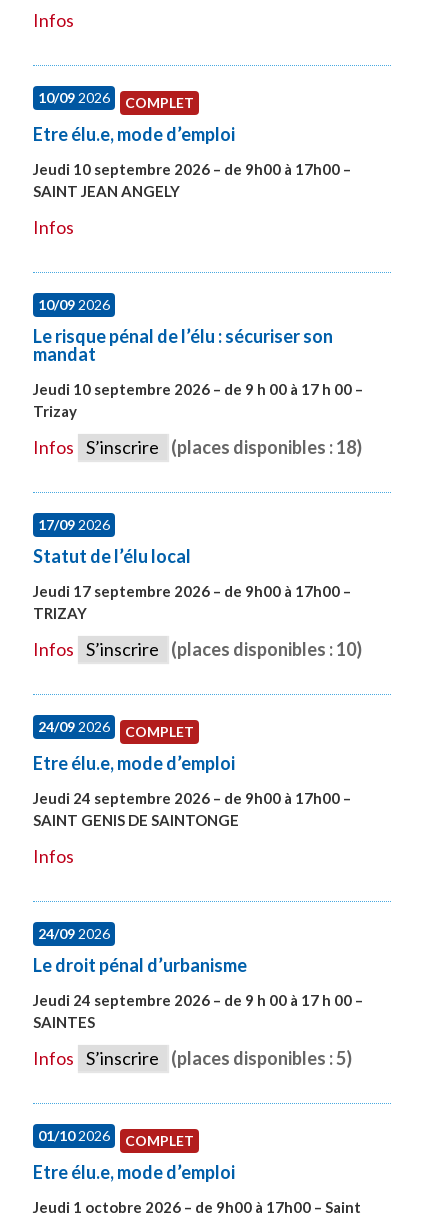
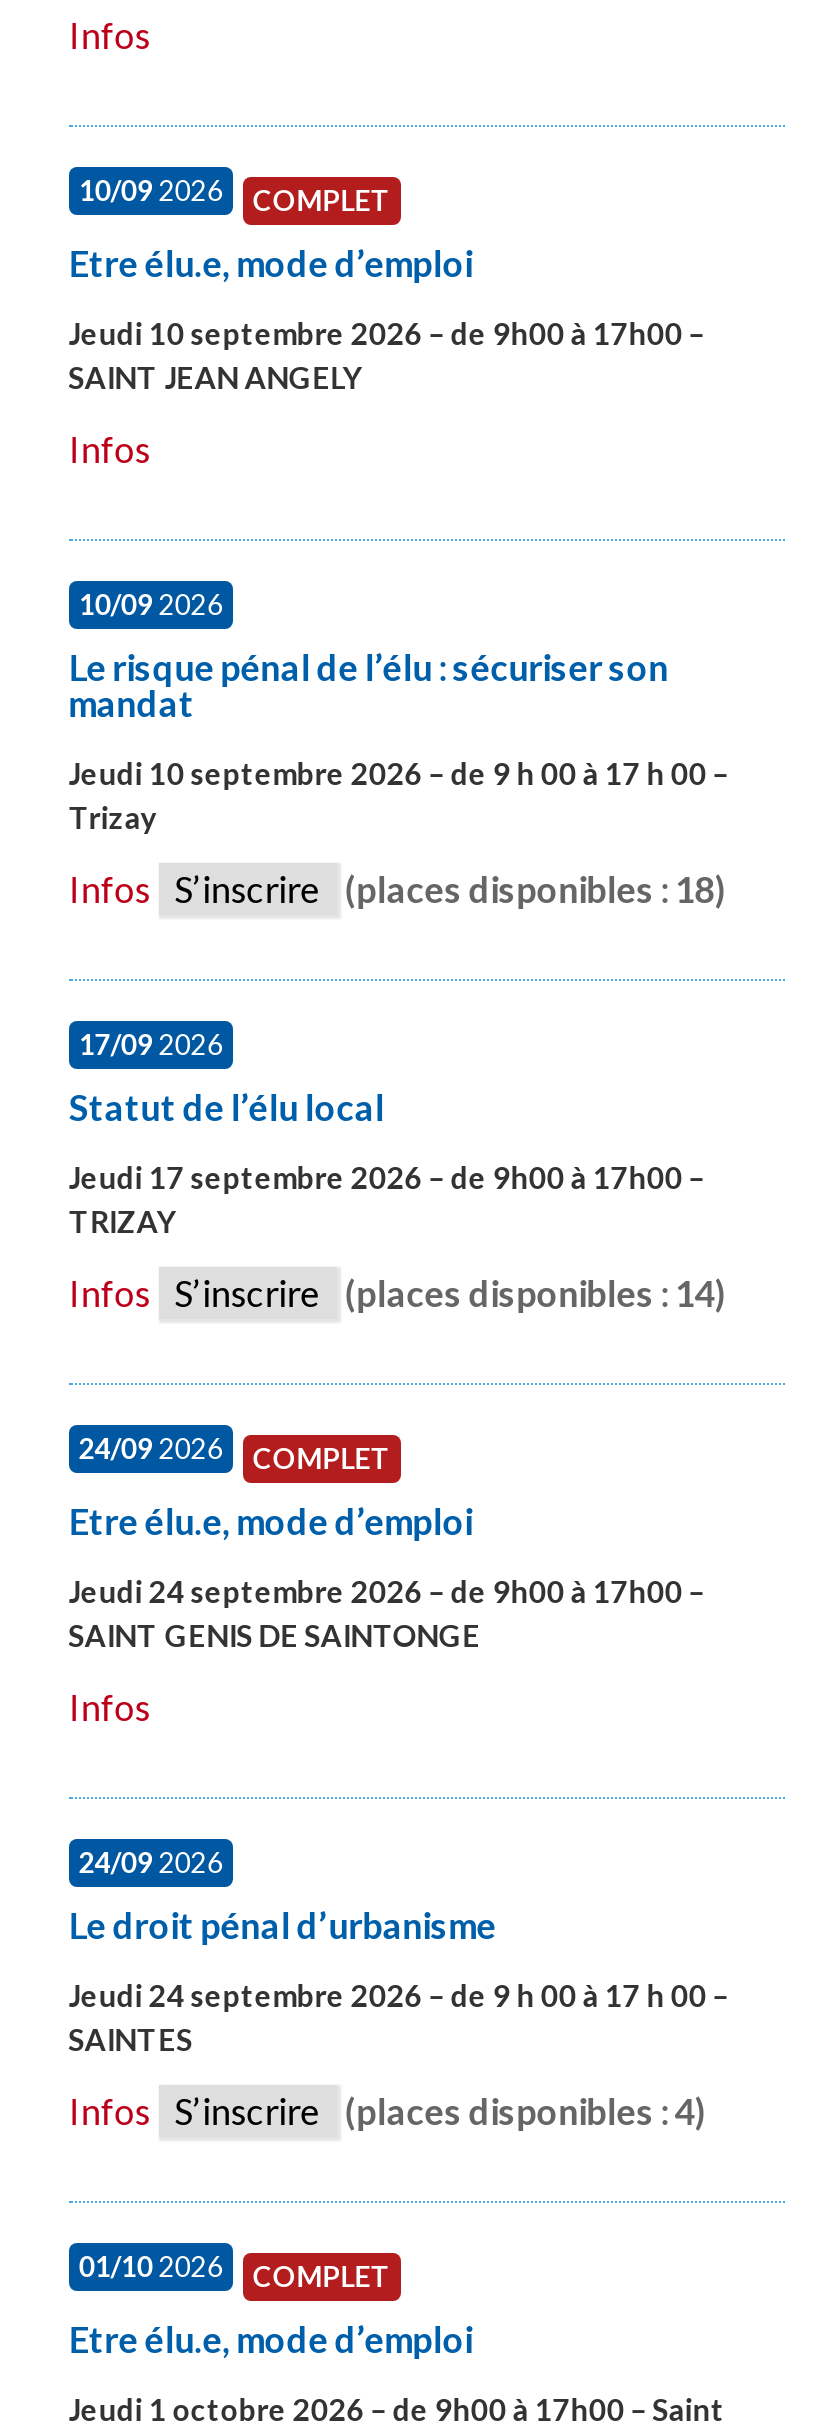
[33,638,362,660] Infos S’inscrire (places disponibles : 10) -> [69,1272,727,1316] Infos S’inscrire (places disponibles : 14)
[33,1047,352,1069] Infos S’inscrire (places disponibles : 5) -> [69,2090,707,2134] Infos S’inscrire (places disponibles : 4)

